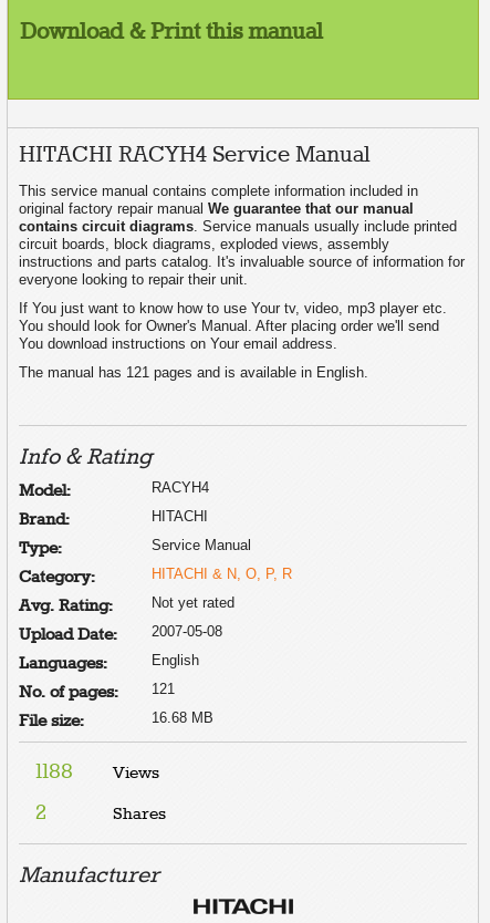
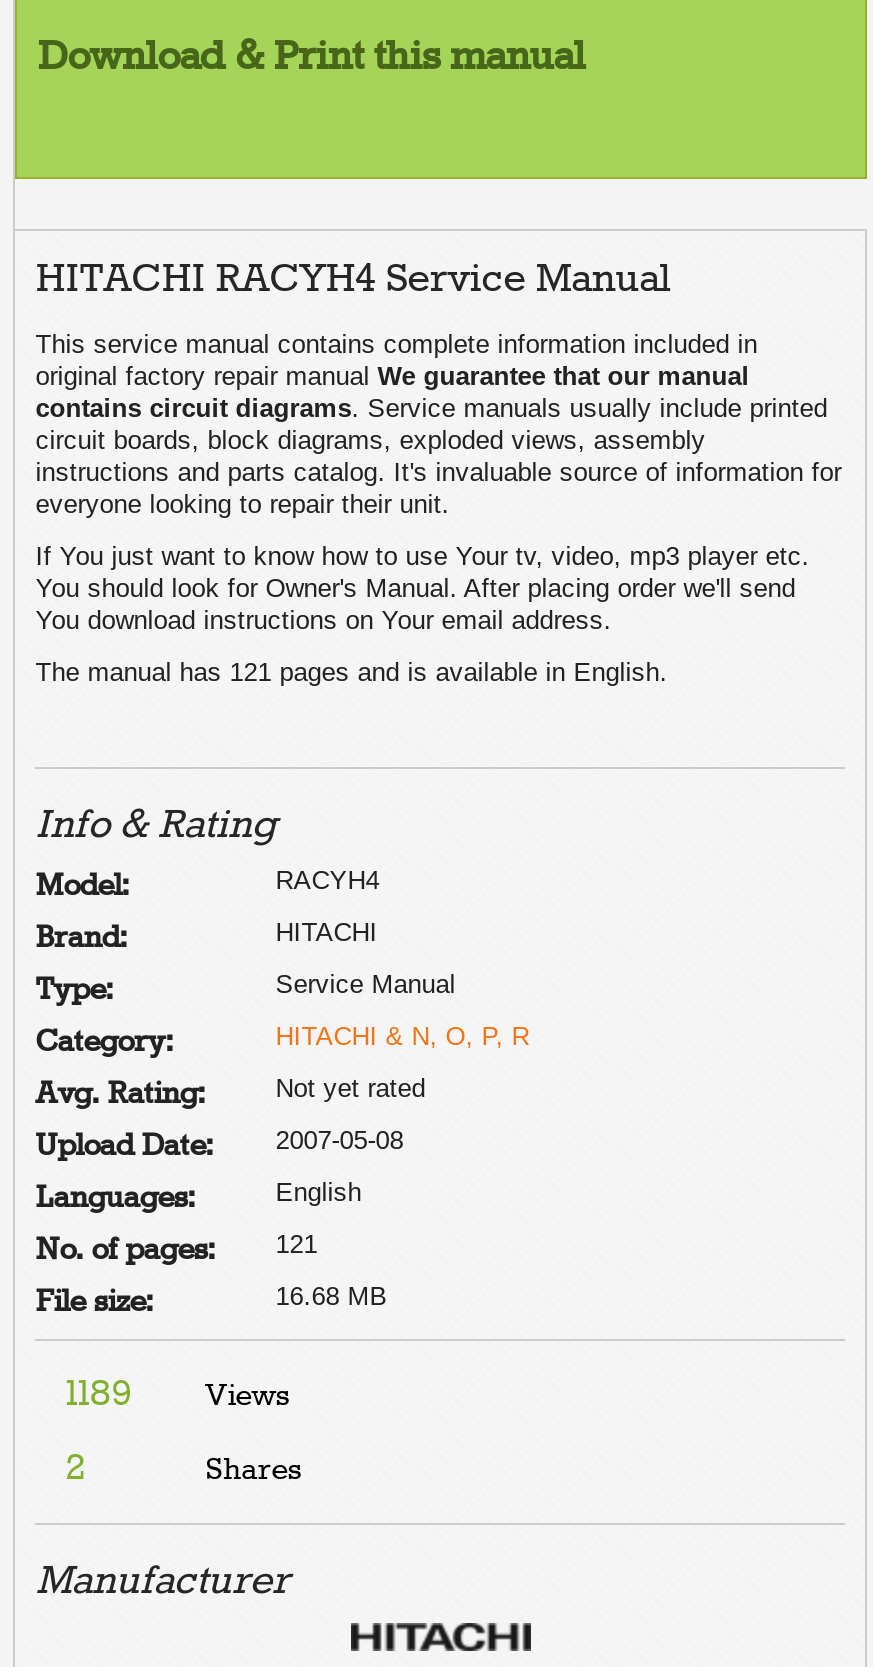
[36,760,73,784] 1188 -> [65,1372,131,1416] 1189

